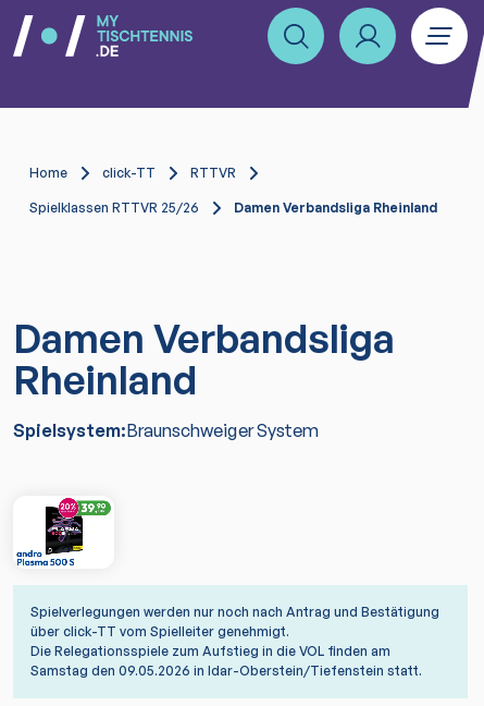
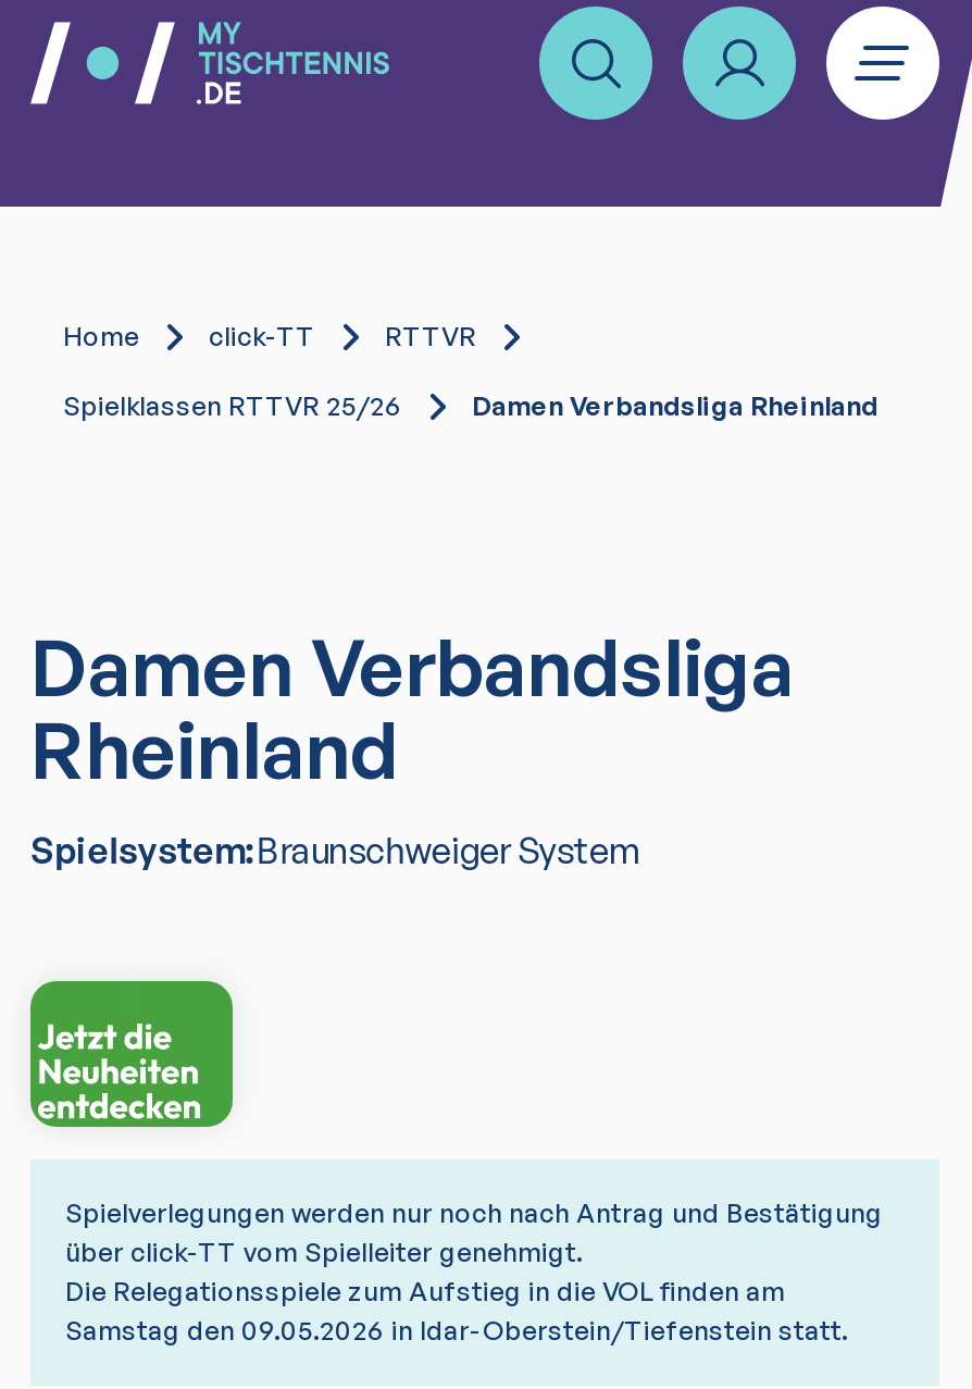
[13,496,114,569] [image] -> [28,979,235,1129] [image]

